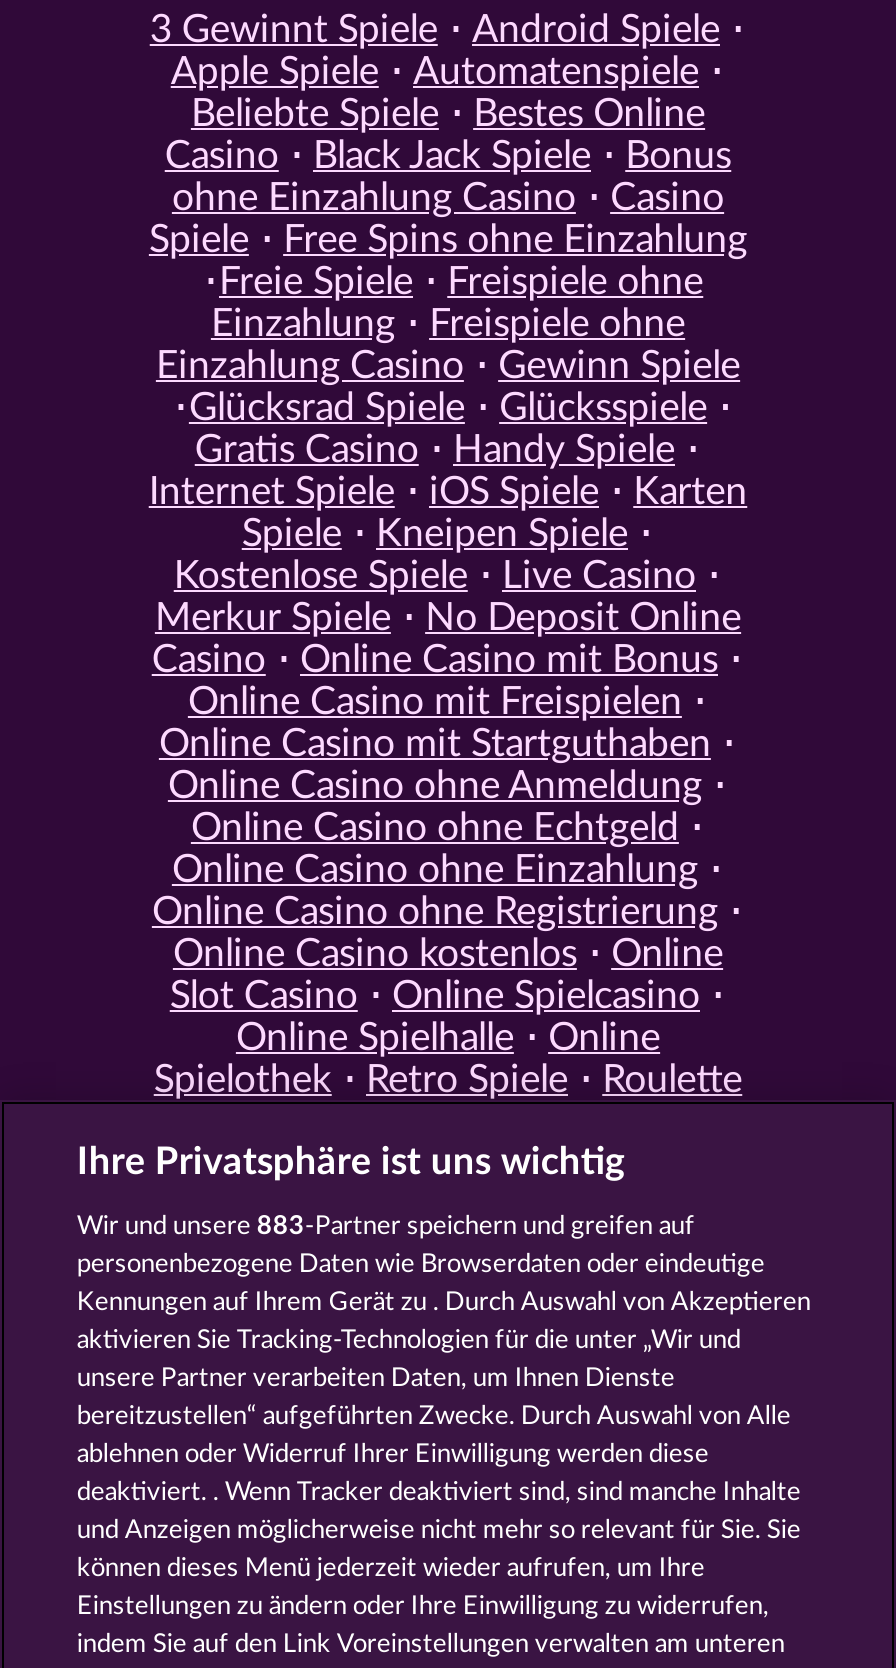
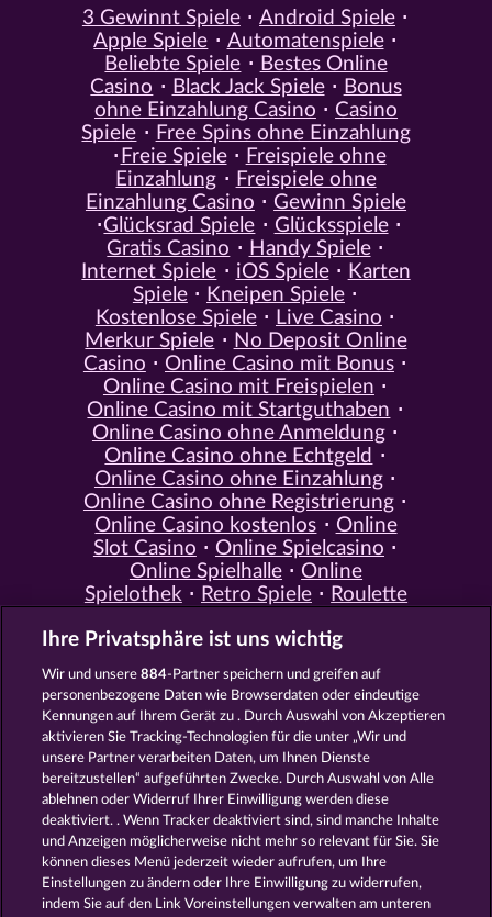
[77,1214,695,1240] Wir und unsere 883-Partner speichern und greifen auf -> [42,668,382,682] Wir und unsere 884-Partner speichern und greifen auf

